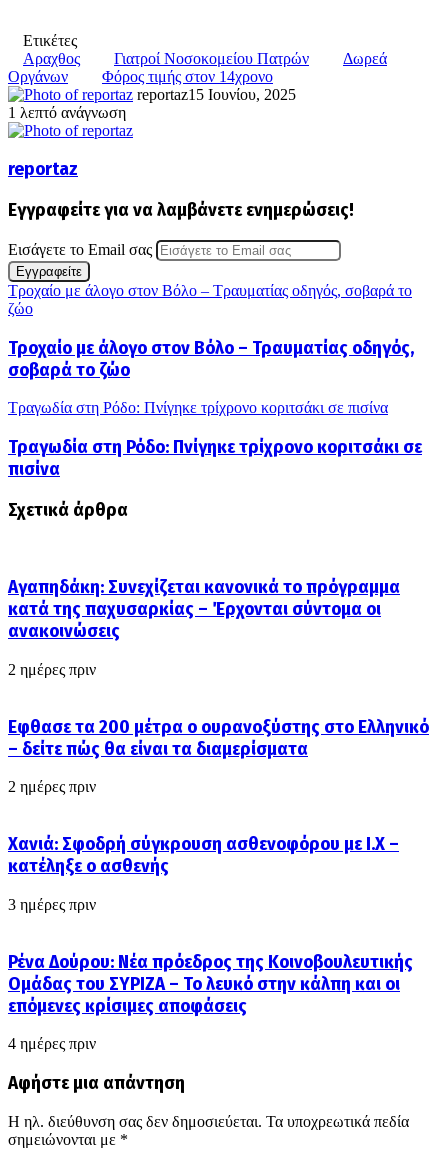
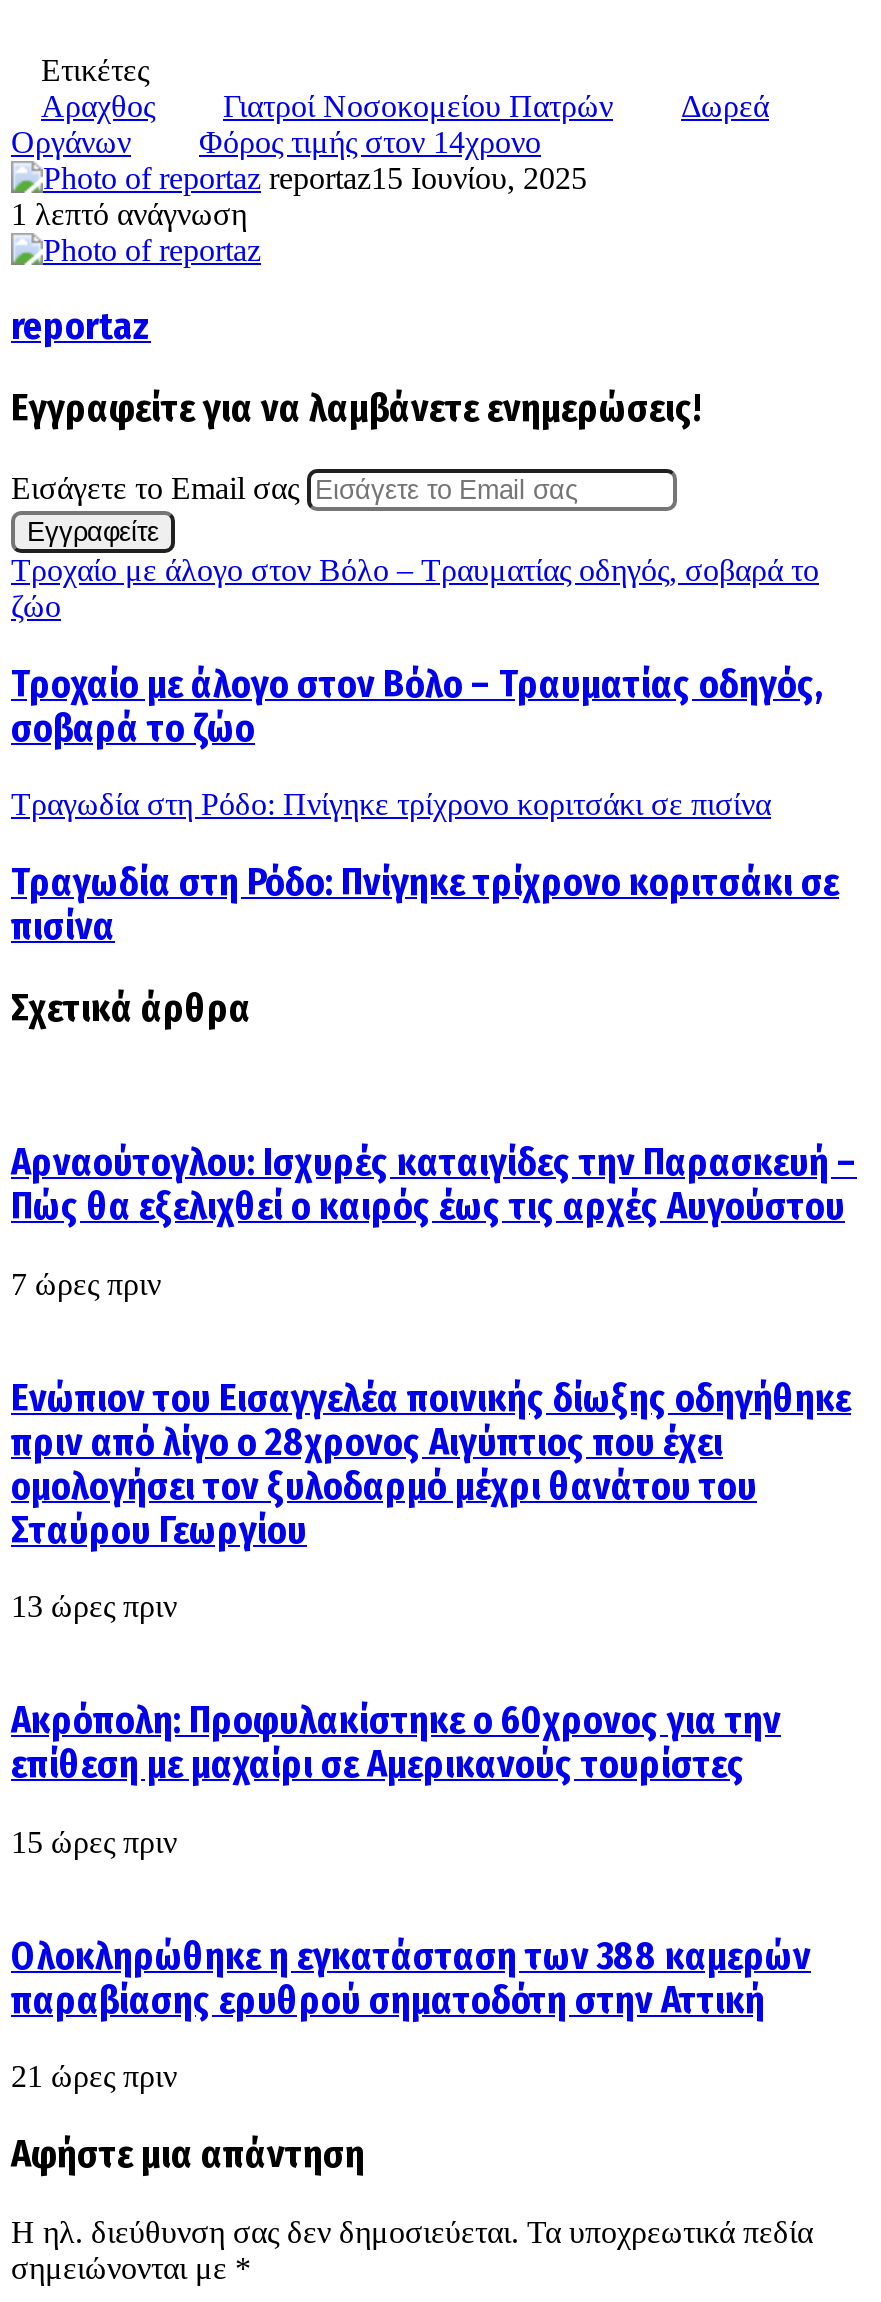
[8,576,400,642] Αγαπηδάκη: Συνεχίζεται κανονικά το πρόγραμμα | κατά της παχυσαρκίας – Έρχονται σύντομα οι | ανακοινώσεις -> [11,1141,857,1229] Αρναούτογλου: Ισχυρές καταιγίδες την Παρασκευή – | Πώς θα εξελιχθεί ο καιρός έως τις αρχές Αυγούστου
[8,661,96,678] 2 ημέρες πριν -> [11,1267,161,1301] 7 ώρες πριν
[8,716,429,760] Εφθασε τα 200 μέτρα ο ουρανοξύστης στο Ελληνικό | – δείτε πώς θα είναι τα διαμερίσματα -> [11,1376,851,1552] Ενώπιον του Εισαγγελέα ποινικής δίωξης οδηγήθηκε | πριν από λίγο ο 28χρονος Αιγύπτιος που έχει | ομολογήσει τον ξυλοδαρμό μέχρι θανάτου του | Σταύρου Γεωργίου
[8,778,96,795] 2 ημέρες πριν -> [11,1590,177,1624] 13 ώρες πριν
[8,833,399,877] Χανιά: Σφοδρή σύγκρουση ασθενοφόρου με Ι.Χ – | κατέληξε ο ασθενής -> [11,1699,781,1787] Ακρόπολη: Προφυλακίστηκε ο 60χρονος για την | επίθεση με μαχαίρι σε Αμερικανούς τουρίστες
[8,896,96,913] 3 ημέρες πριν -> [11,1825,177,1859] 15 ώρες πριν
[8,950,413,1016] Ρένα Δούρου: Νέα πρόεδρος της Κοινοβουλευτικής | Ομάδας του ΣΥΡΙΖΑ – Το λευκό στην κάλπη και οι | επόμενες κρίσιμες αποφάσεις -> [11,1934,811,2022] Ολοκληρώθηκε η εγκατάσταση των 388 καμερών | παραβίασης ερυθρού σηματοδότη στην Αττική
[8,1035,96,1052] 4 ημέρες πριν -> [11,2059,177,2093] 21 ώρες πριν

